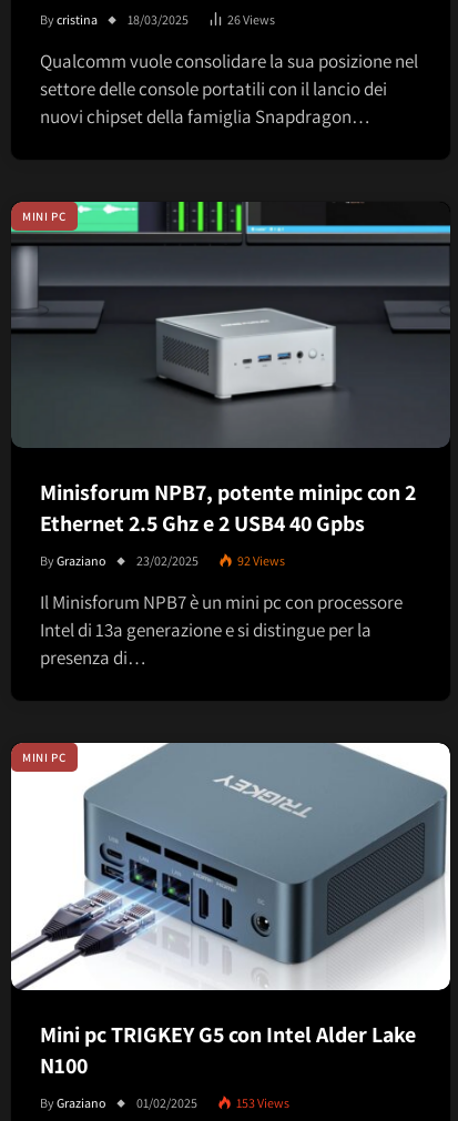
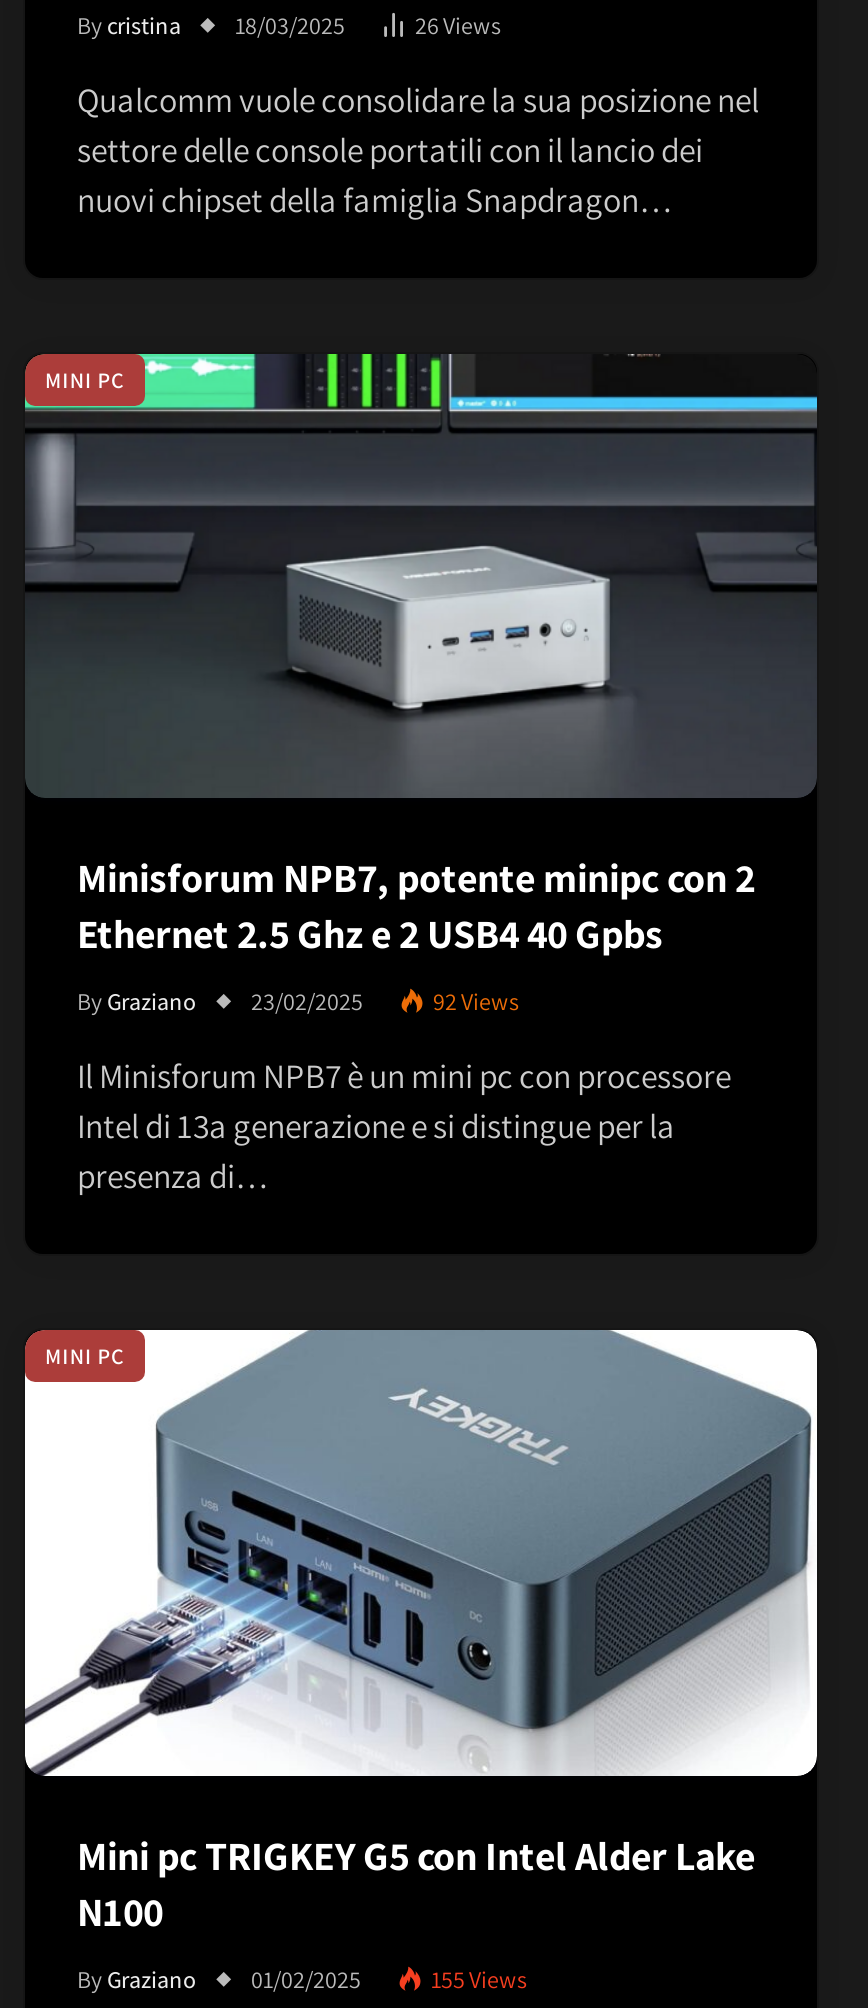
[236,1094,289,1111] 153Views -> [431,1964,527,1994] 155Views

